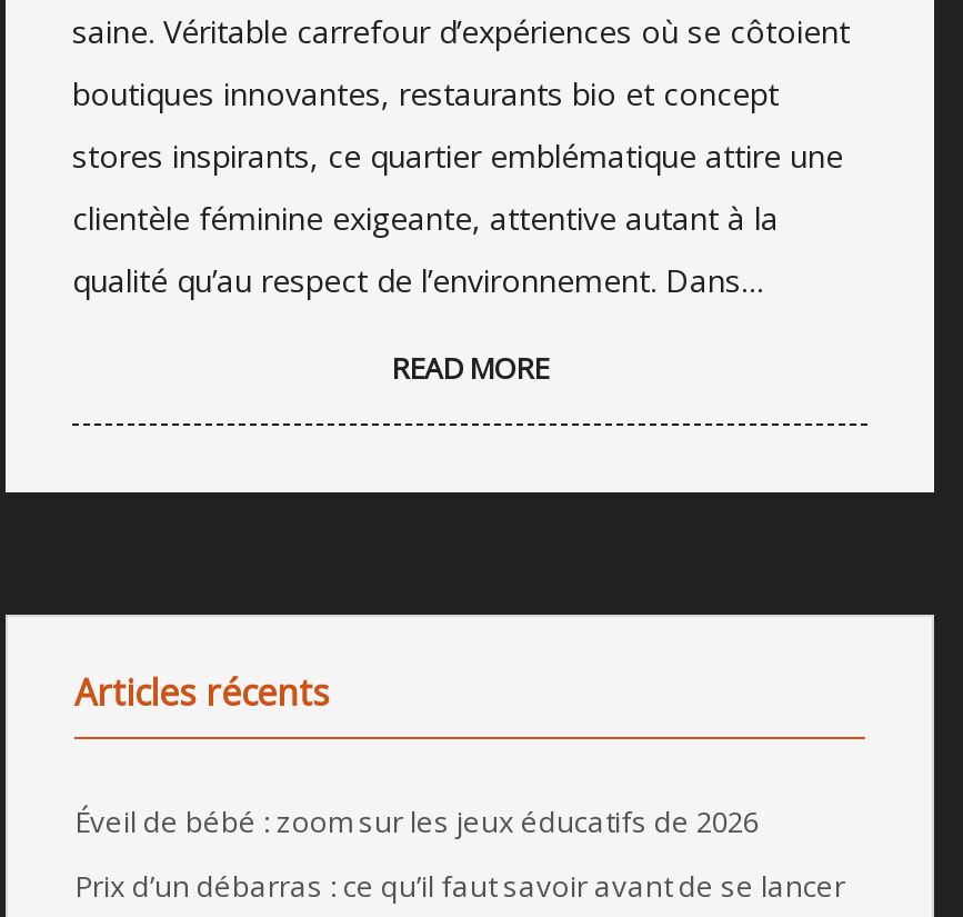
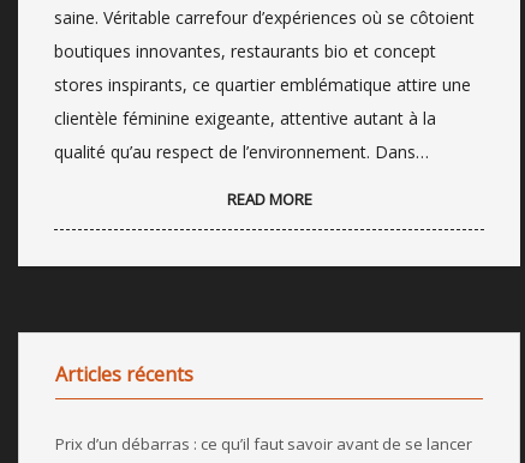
[74,801,759,841] Éveil de bébé : zoom sur les jeux éducatifs de 2026 -> none

